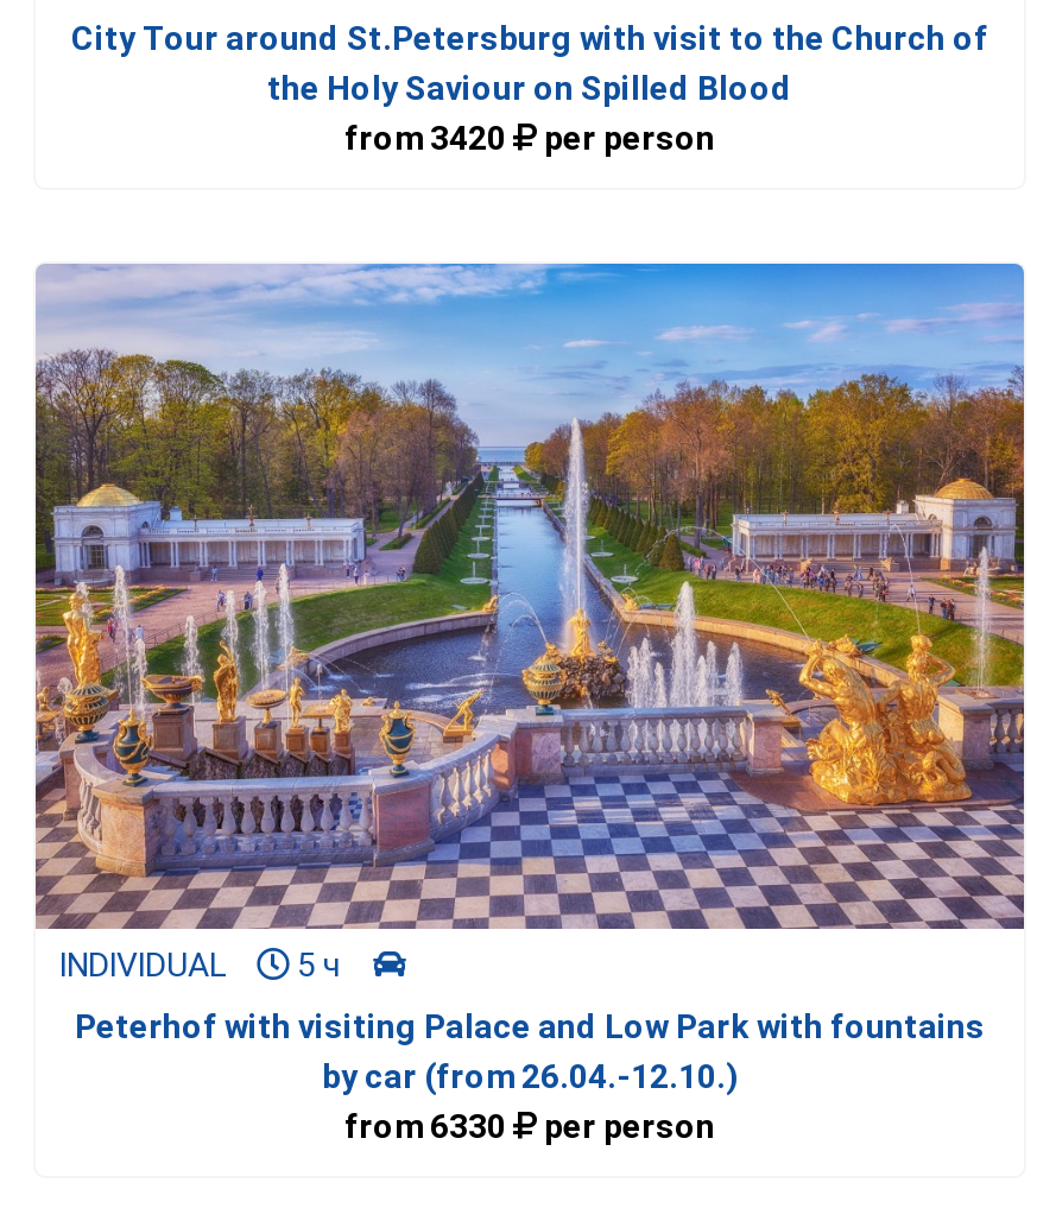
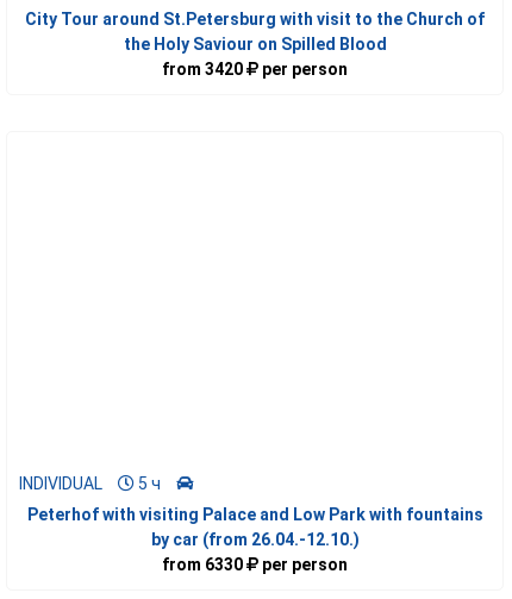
[33,261,1026,931] [image] -> none

